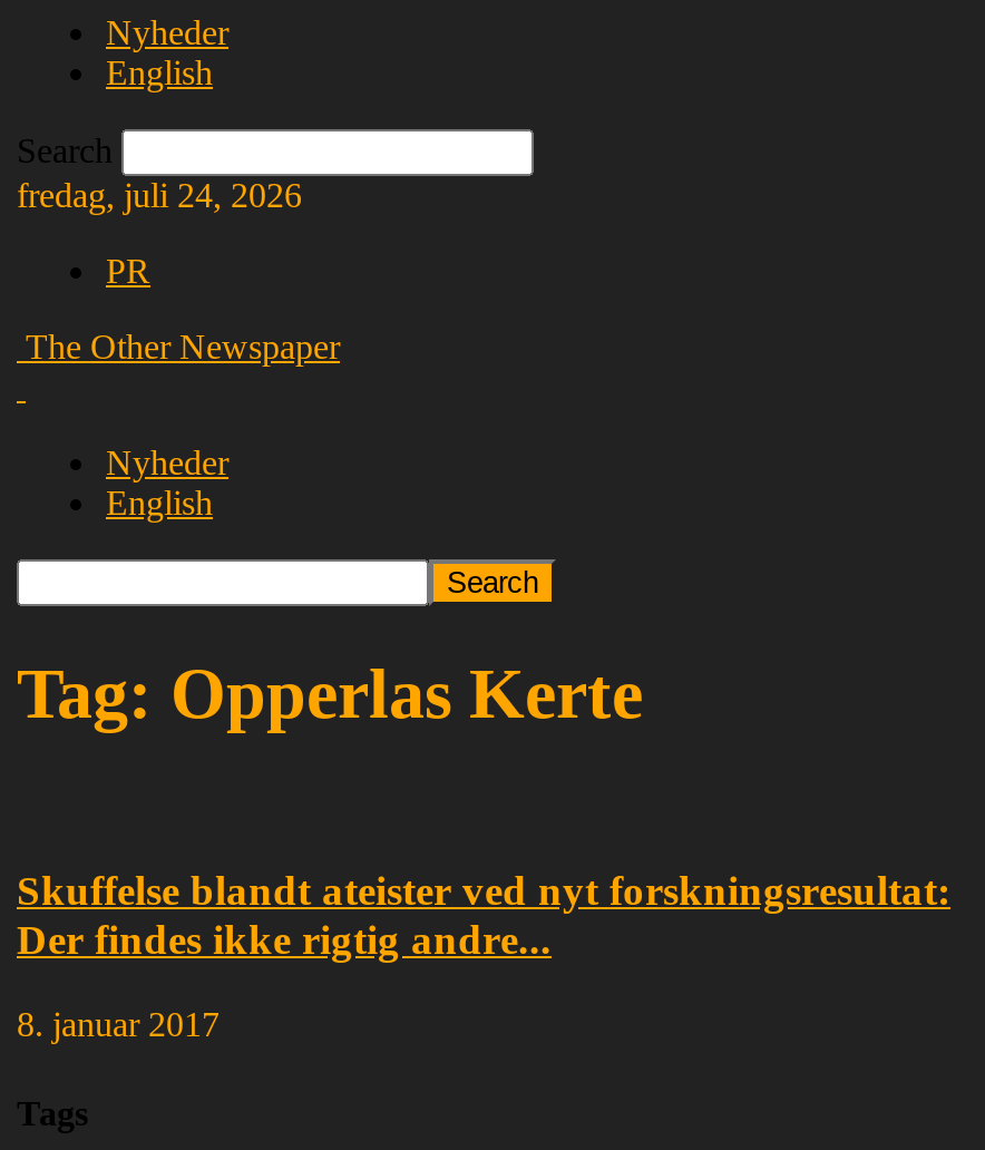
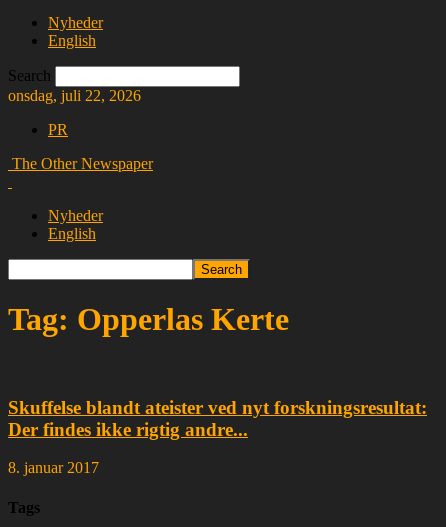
[17,176,302,214] fredag, juli 24, 2026 -> [8,87,141,104] onsdag, juli 22, 2026

